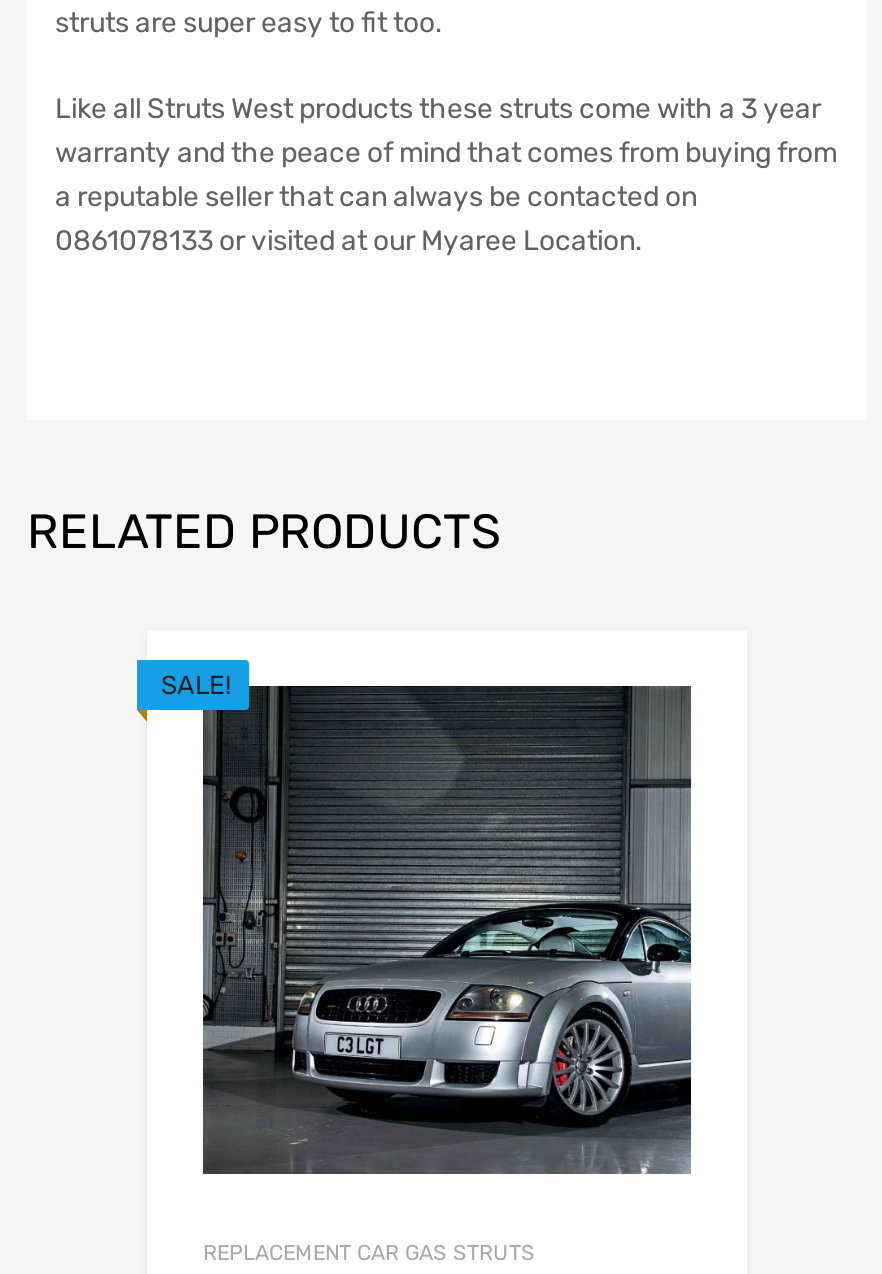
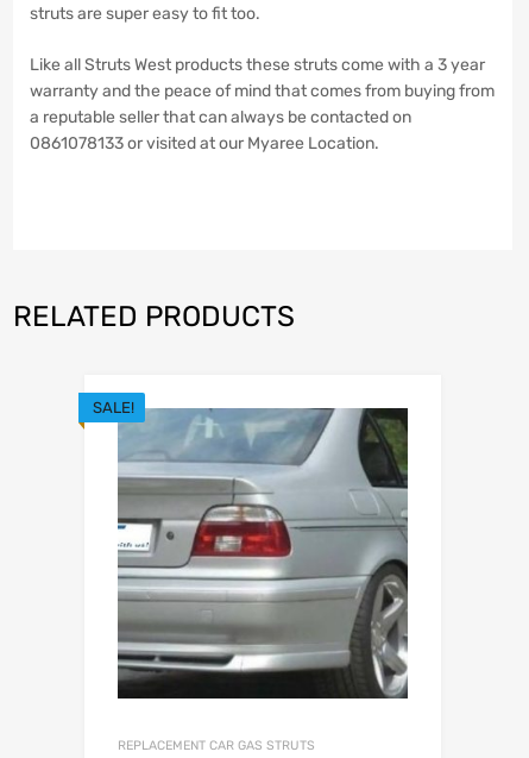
[201,684,693,1174] [image] -> [116,407,409,699] [image]

